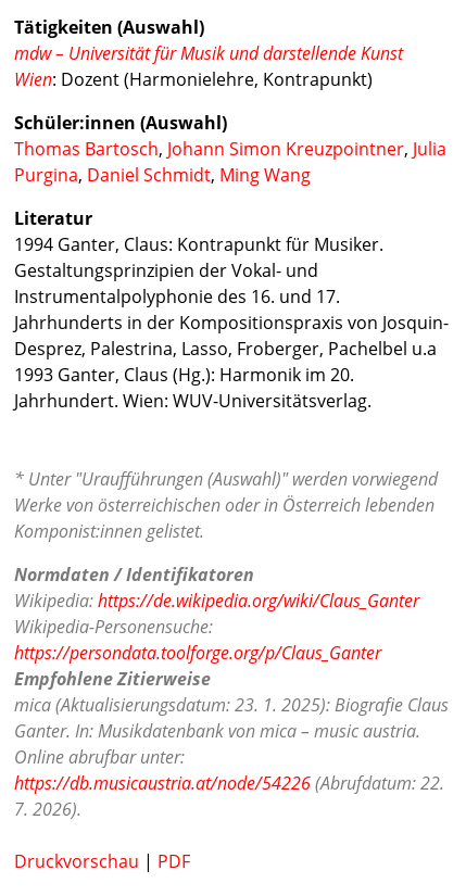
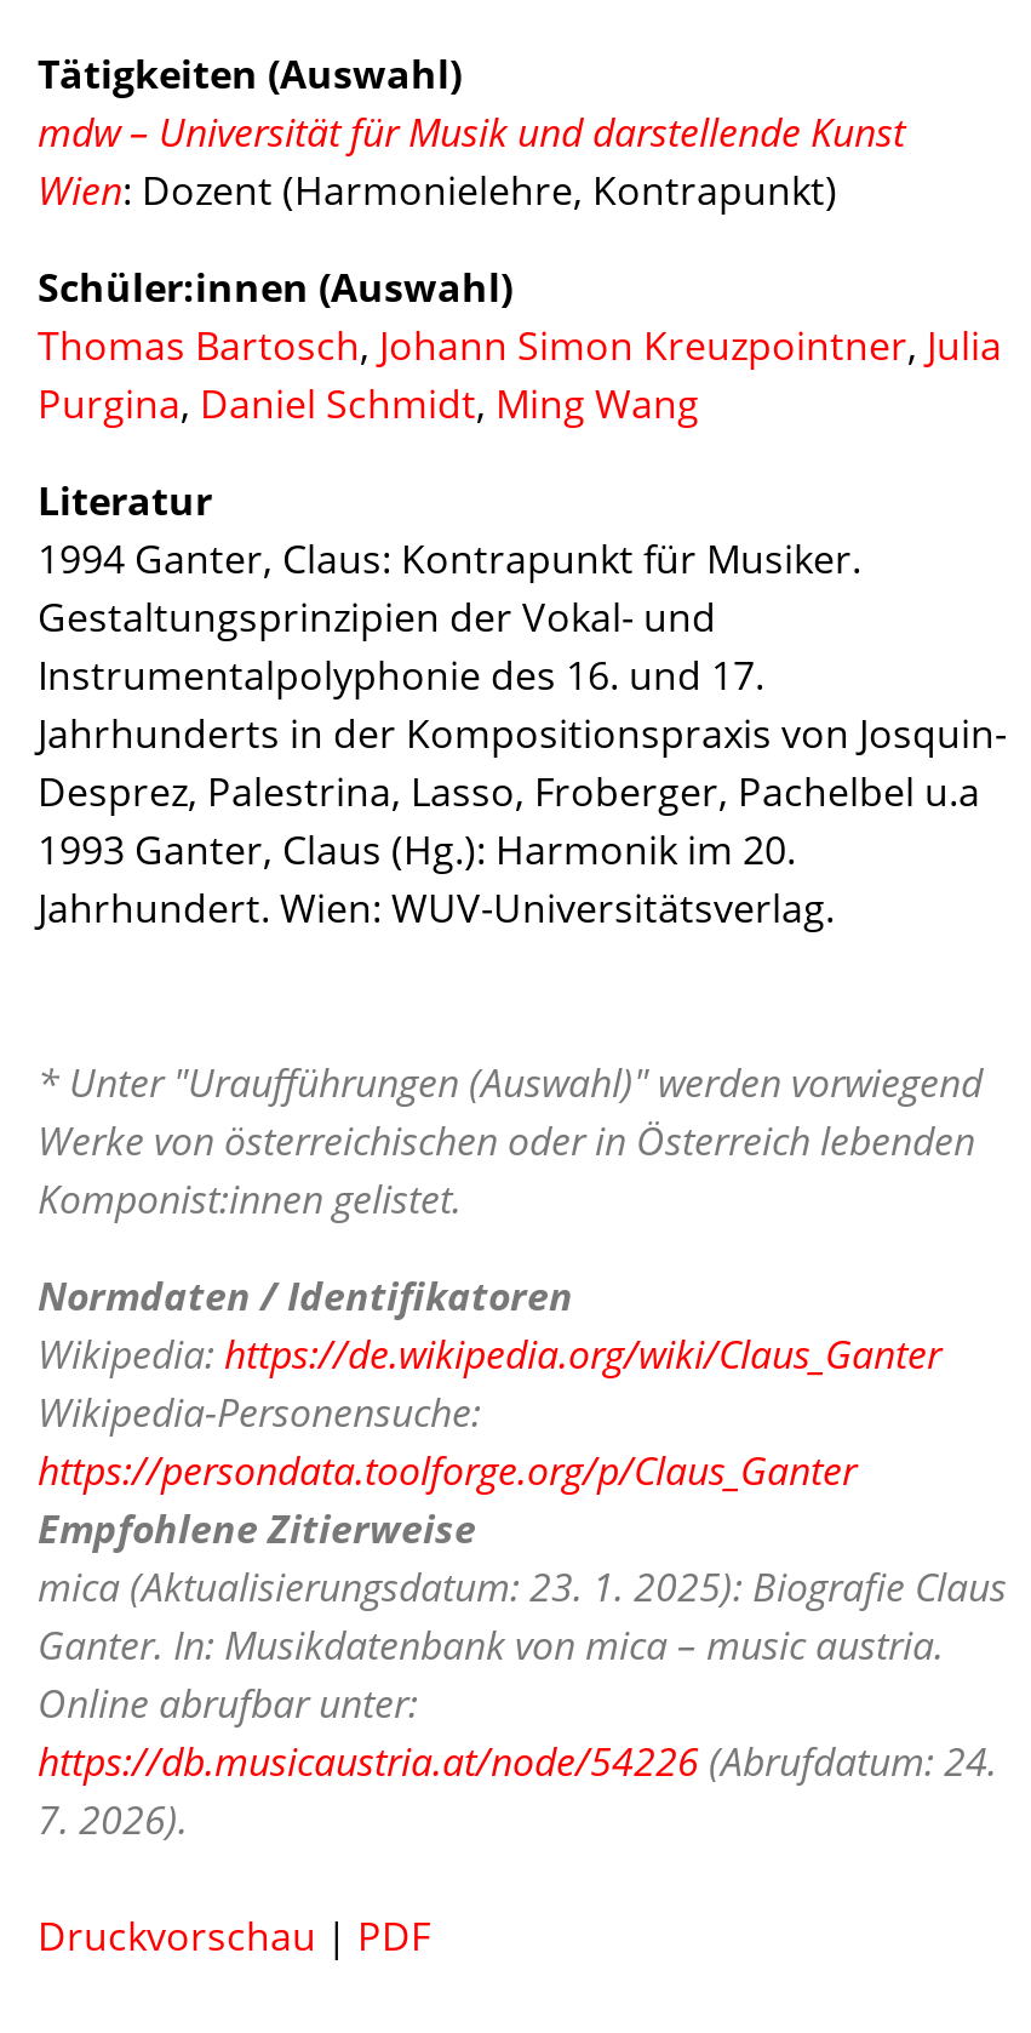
[14,771,444,795] https://db.musicaustria.at/node/54226 (Abrufdatum: 22. -> [38,1735,997,1788] https://db.musicaustria.at/node/54226 (Abrufdatum: 24.

